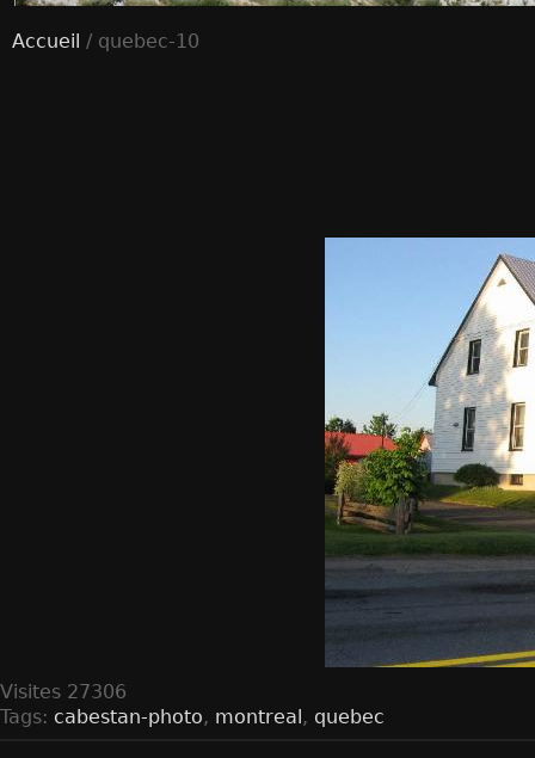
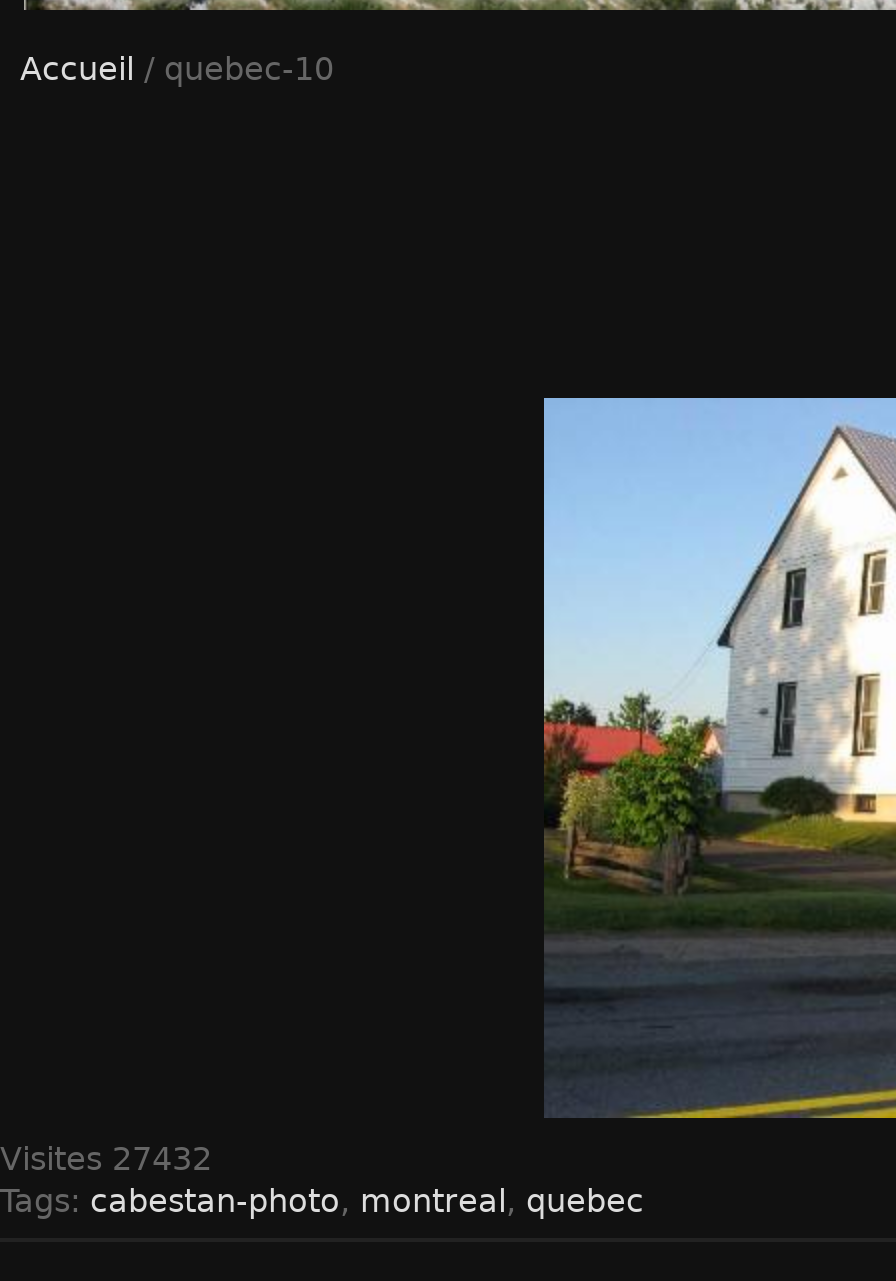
[0,680,127,703] Visites 27306 -> [0,1140,212,1178] Visites 27432

